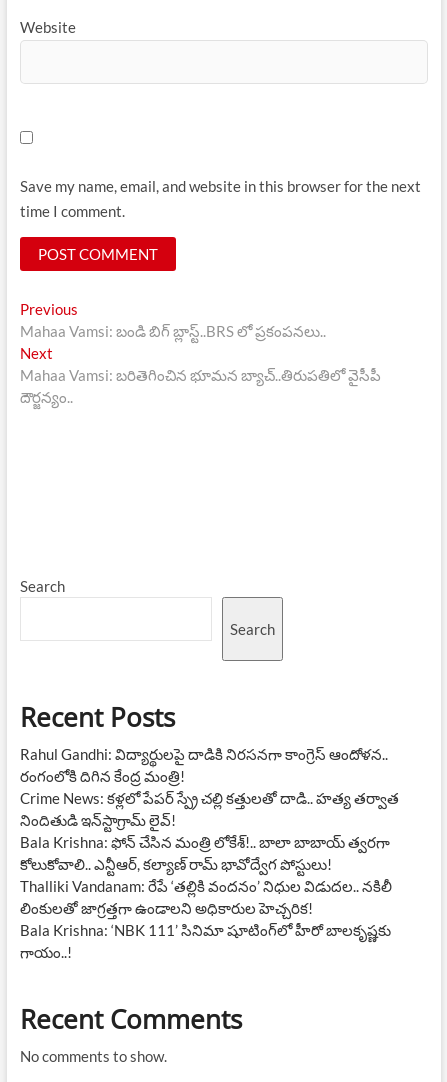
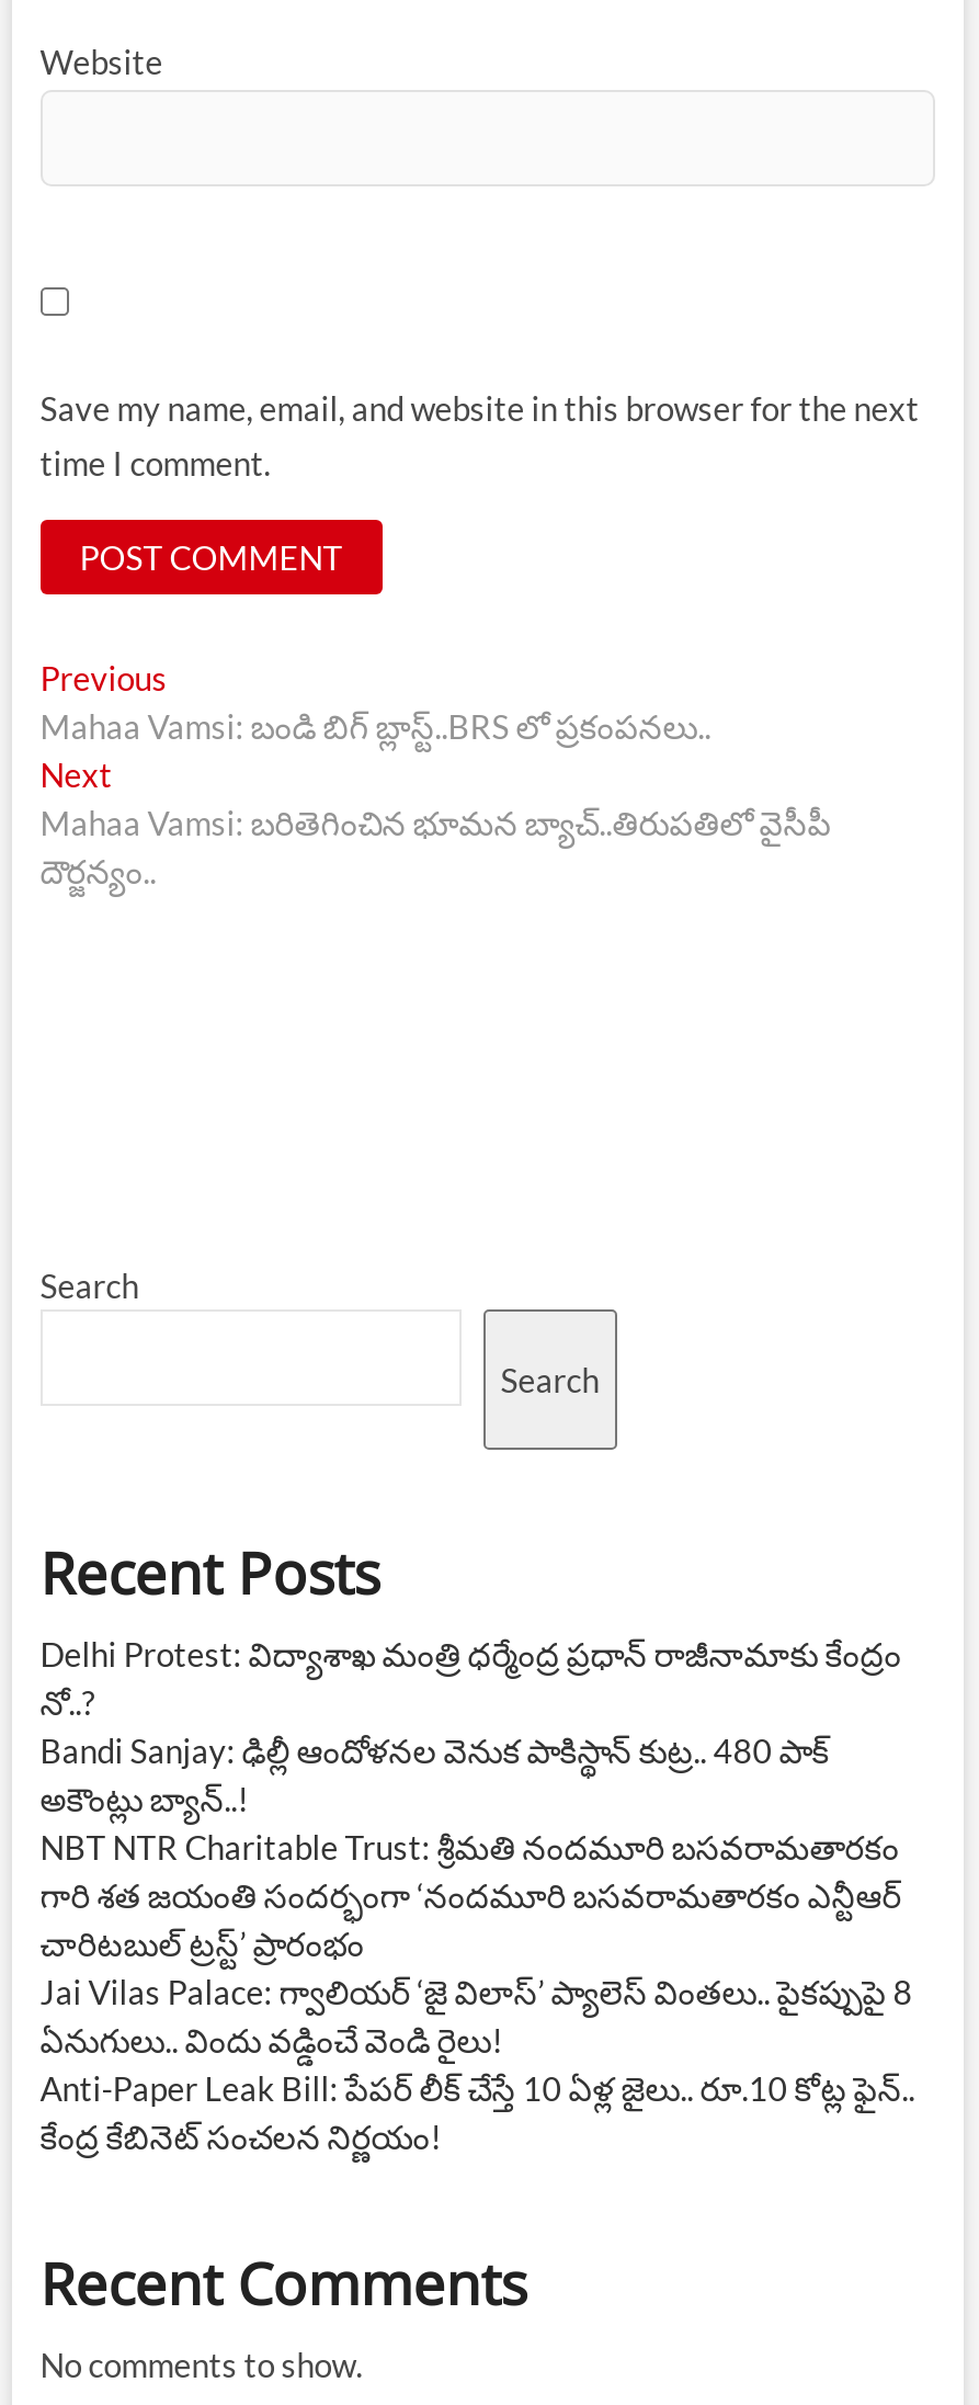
[20,745,399,961] Rahul Gandhi: విద్యార్థులపై దాడికి నిరసనగా కాంగ్రెస్ ఆందోళన.. | రంగంలోకి దిగిన కేంద్ర మంత్రి! | Crime News: కళ్లలో పేపర్ స్ప్రే చల్లి కత్తులతో దాడి.. హత్య తర్వాత | నిందితుడి ఇన్‌స్టాగ్రామ్ లైవ్! | Bala Krishna: ఫోన్ చేసిన మంత్రి లోకేశ్!.. బాలా బాబాయ్ త్వరగా | కోలుకోవాలి.. ఎన్టీఆర్, కల్యాణ్ రామ్ భావోద్వేగ పోస్టులు! | Thalliki Vandanam: రేపే ‘తల్లికి వందనం’ నిధుల విడుదల.. నకిలీ | లింకులతో జాగ్రత్తగా ఉండాలని అధికారుల హెచ్చరిక! | Bala Krishna: ‘NBK 111’ సినిమా షూటింగ్‌లో హీరో బాలకృష్ణకు | గాయం..! -> [40,1634,915,2156] Delhi Protest: విద్యాశాఖ మంత్రి ధర్మేంద్ర ప్రధాన్ రాజీనామాకు కేంద్రం | నో..? | Bandi Sanjay: ఢిల్లీ ఆందోళనల వెనుక పాకిస్థాన్ కుట్ర.. 480 పాక్ | అకౌంట్లు బ్యాన్..! | NBT NTR Charitable Trust: శ్రీమతి నందమూరి బసవరామతారకం | గారి శత జయంతి సందర్భంగా ‘నందమూరి బసవరామతారకం ఎన్టీఆర్ | చారిటబుల్ ట్రస్ట్’ ప్రారంభం | Jai Vilas Palace: గ్వాలియర్ ‘జై విలాస్’ ప్యాలెస్ వింతలు.. పైకప్పుపై 8 | ఏనుగులు.. విందు వడ్డించే వెండి రైలు! | Anti-Paper Leak Bill: పేపర్ లీక్ చేస్తే 10 ఏళ్ల జైలు.. రూ.10 కోట్ల ఫైన్.. | కేంద్ర కేబినెట్ సంచలన నిర్ణయం!

